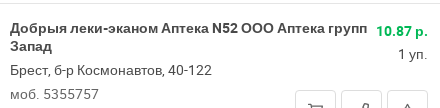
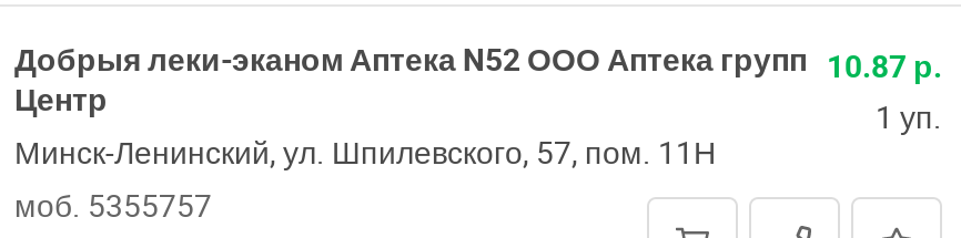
[10,36,212,79] Запад | Брест, б-р Космонавтов, 40-122 -> [14,78,716,173] Центр | Минск-Ленинский, ул. Шпилевского, 57, пом. 11Н

